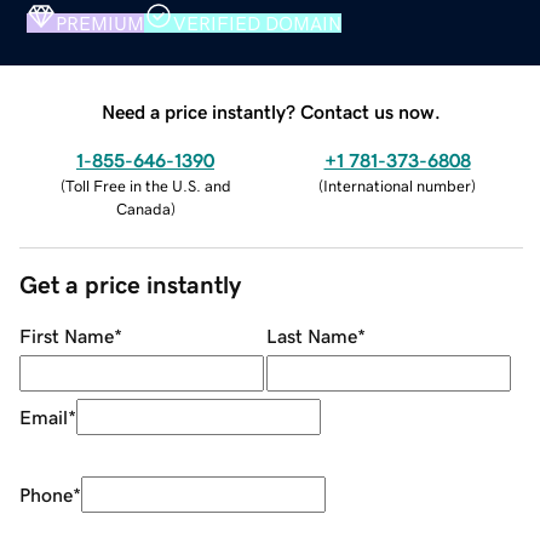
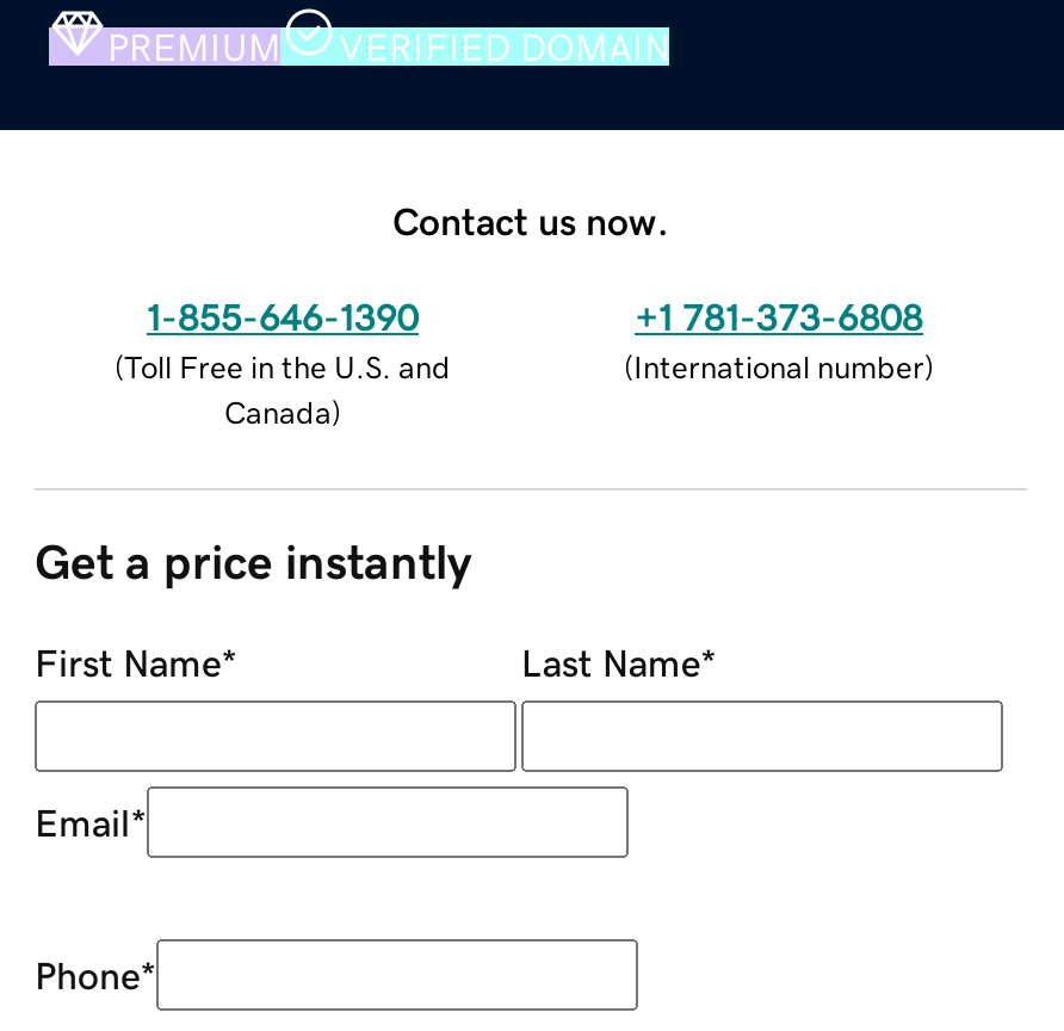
[102,101,441,121] Need a price instantly? Contact us now. -> [392,201,669,239] Contact us now.

